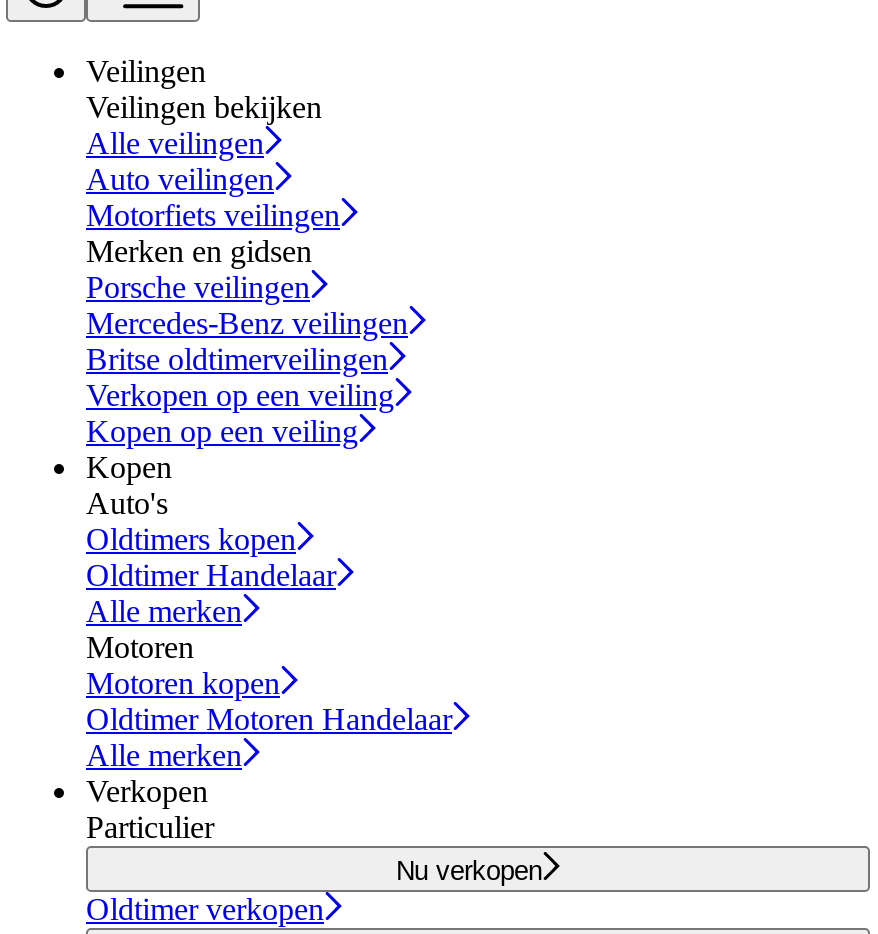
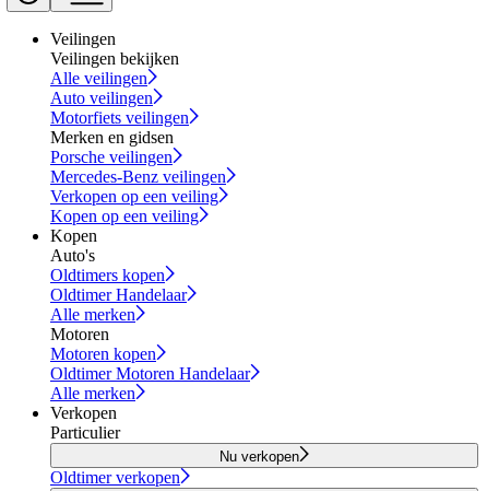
[86,342,388,376] Britse oldtimerveilingen -> none

